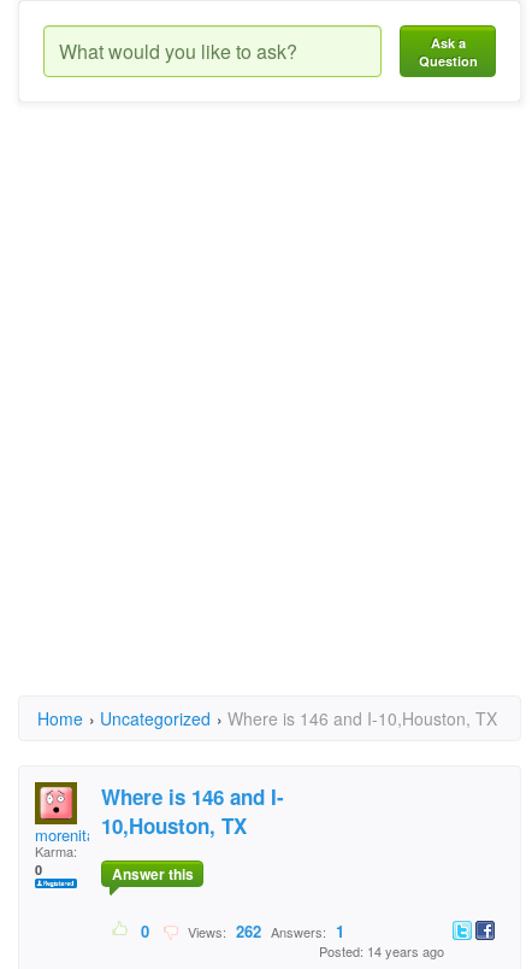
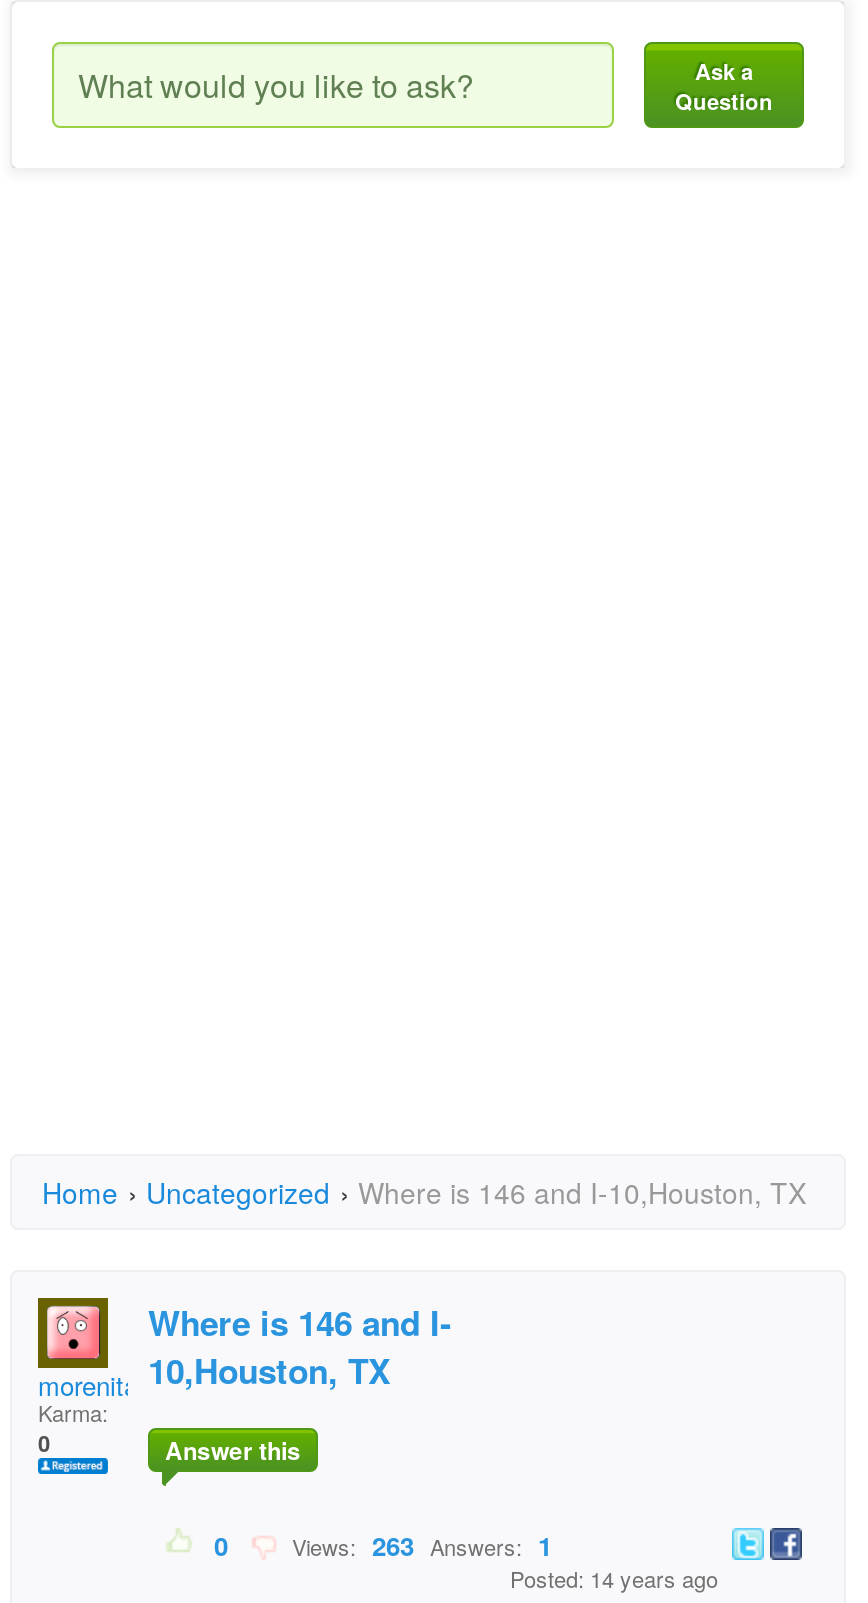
[181,920,344,943] Views: 262 Answers: 1 -> [280,1526,552,1564] Views: 263 Answers: 1

